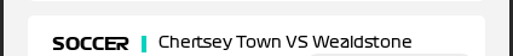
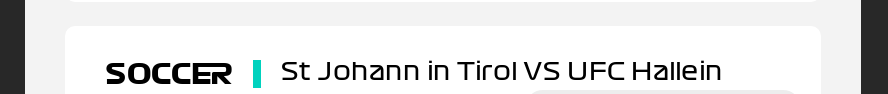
[158,36,413,50] Chertsey Town VS Wealdstone -> [281,60,723,84] St Johann in Tirol VS UFC Hallein

